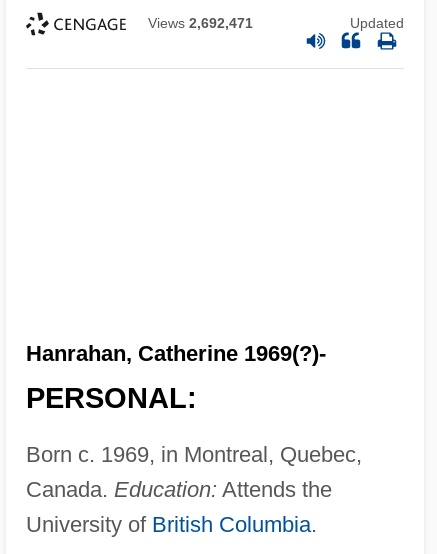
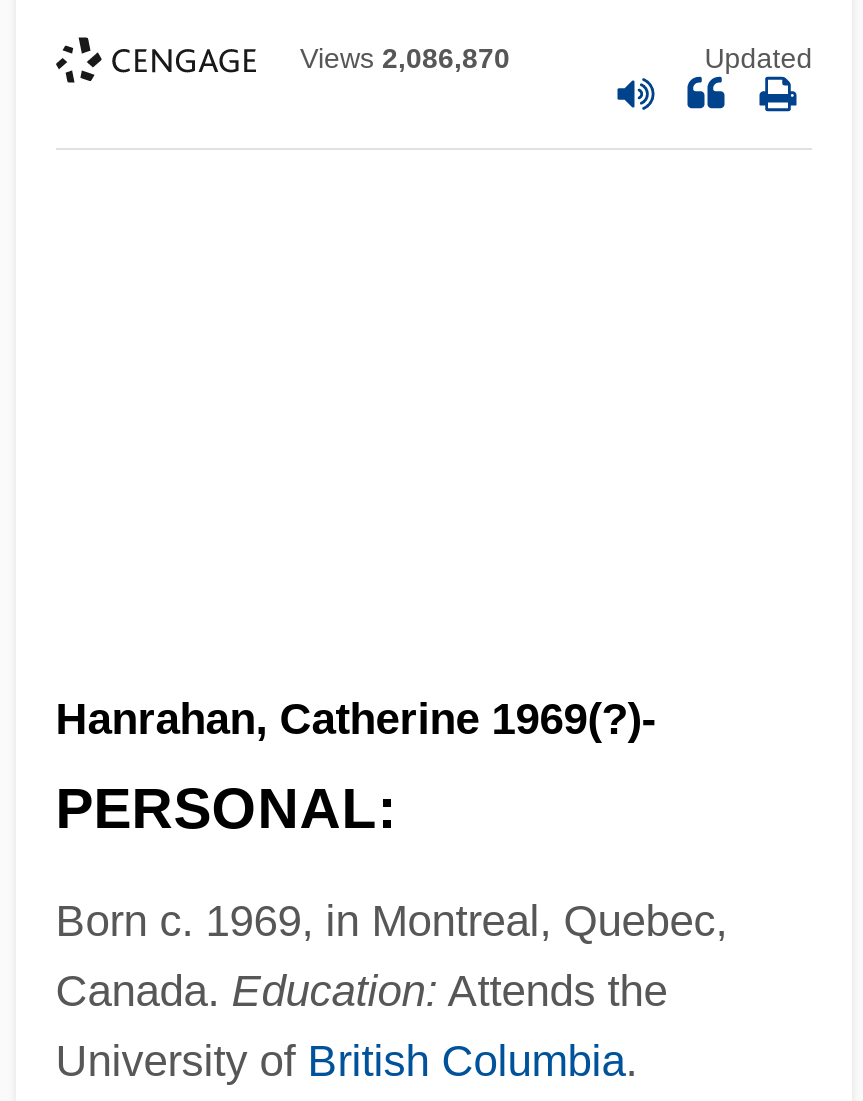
[148,15,253,31] Views 2,692,471 -> [300,43,510,75] Views 2,086,870

